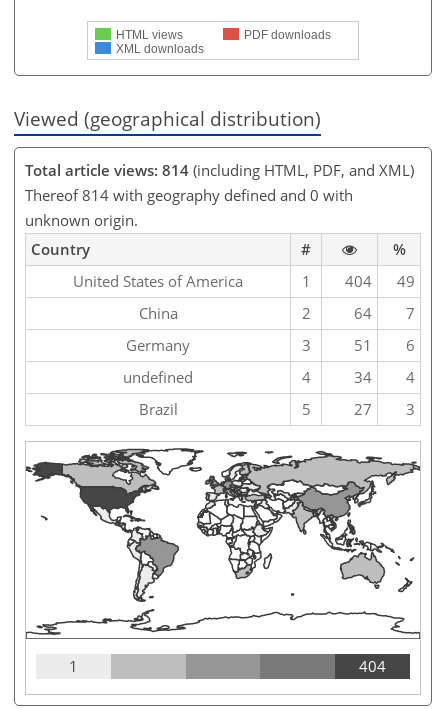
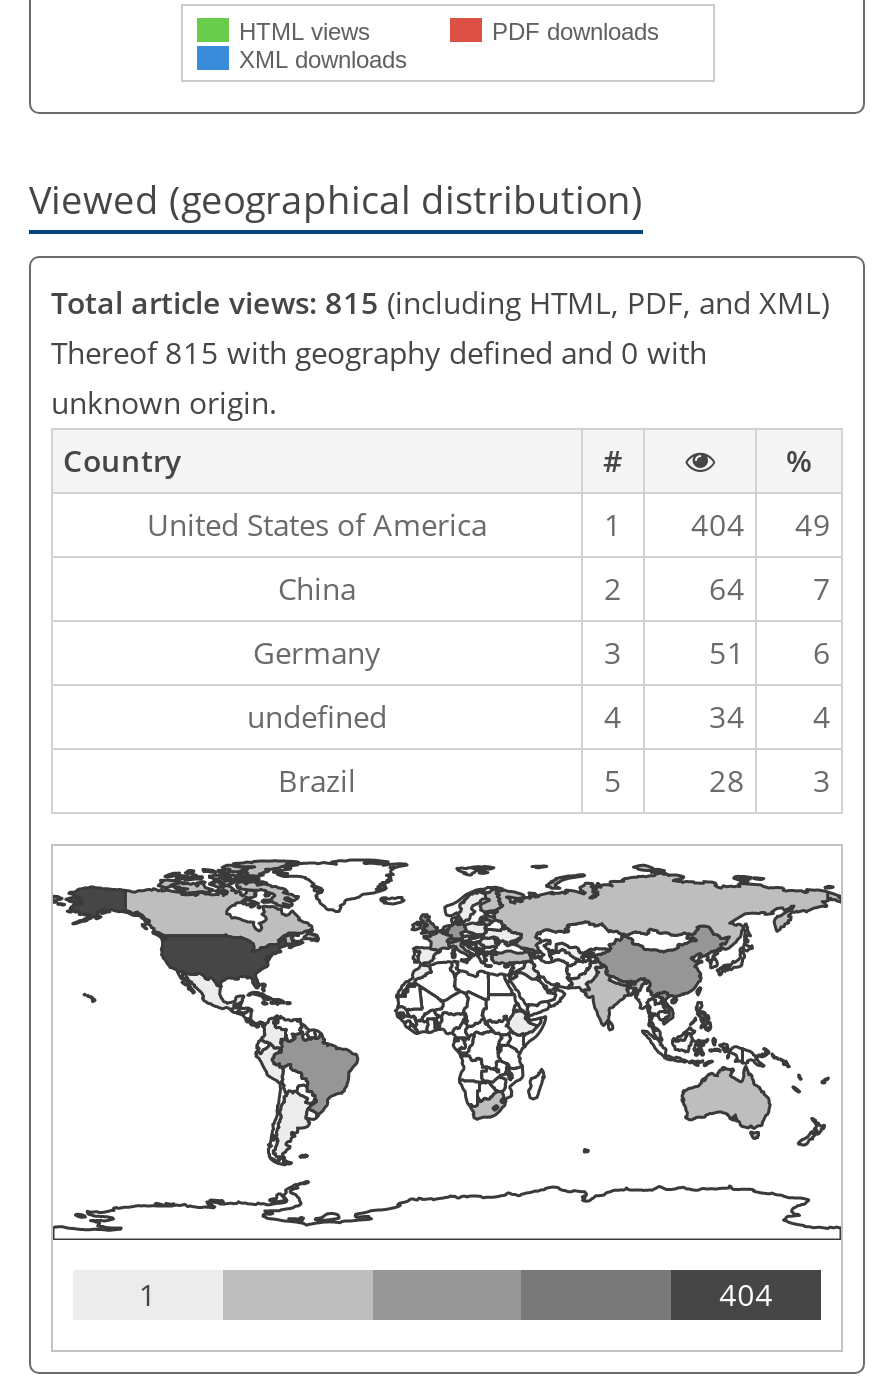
[25,160,414,180] Total article views: 814 (including HTML, PDF, and XML) -> [51,282,829,322] Total article views: 815 (including HTML, PDF, and XML)
[25,185,353,205] Thereof 814 with geography defined and 0 with -> [51,332,707,372] Thereof 815 with geography defined and 0 with
[354,399,415,419] 27 3 -> [709,760,831,800] 28 3

